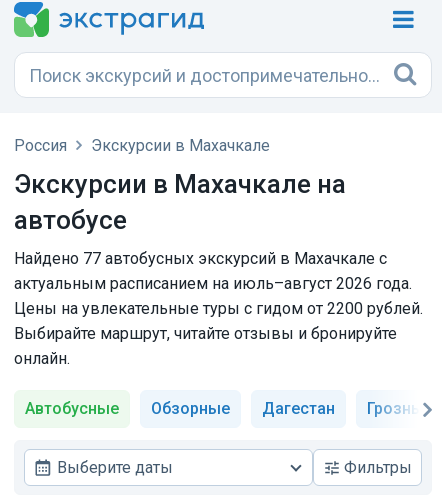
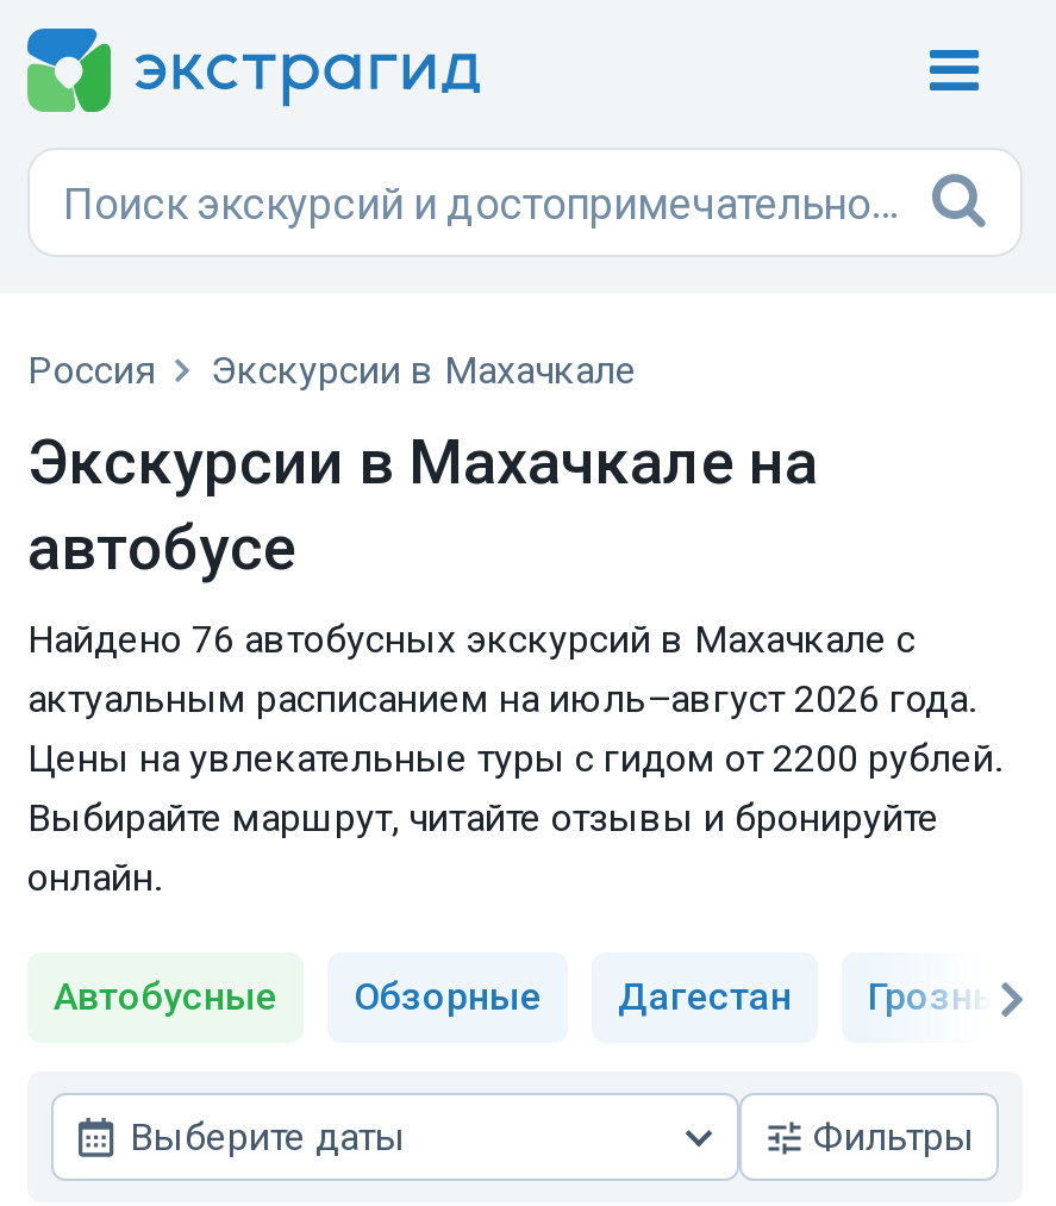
[14,249,387,268] Найдено 77 автобусных экскурсий в Махачкале с -> [27,617,916,662] Найдено 76 автобусных экскурсий в Махачкале с

